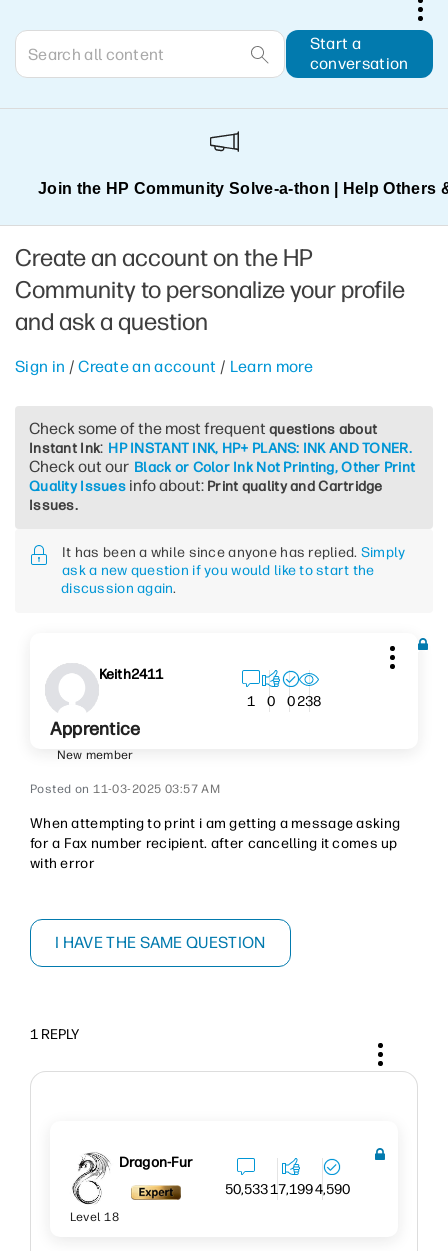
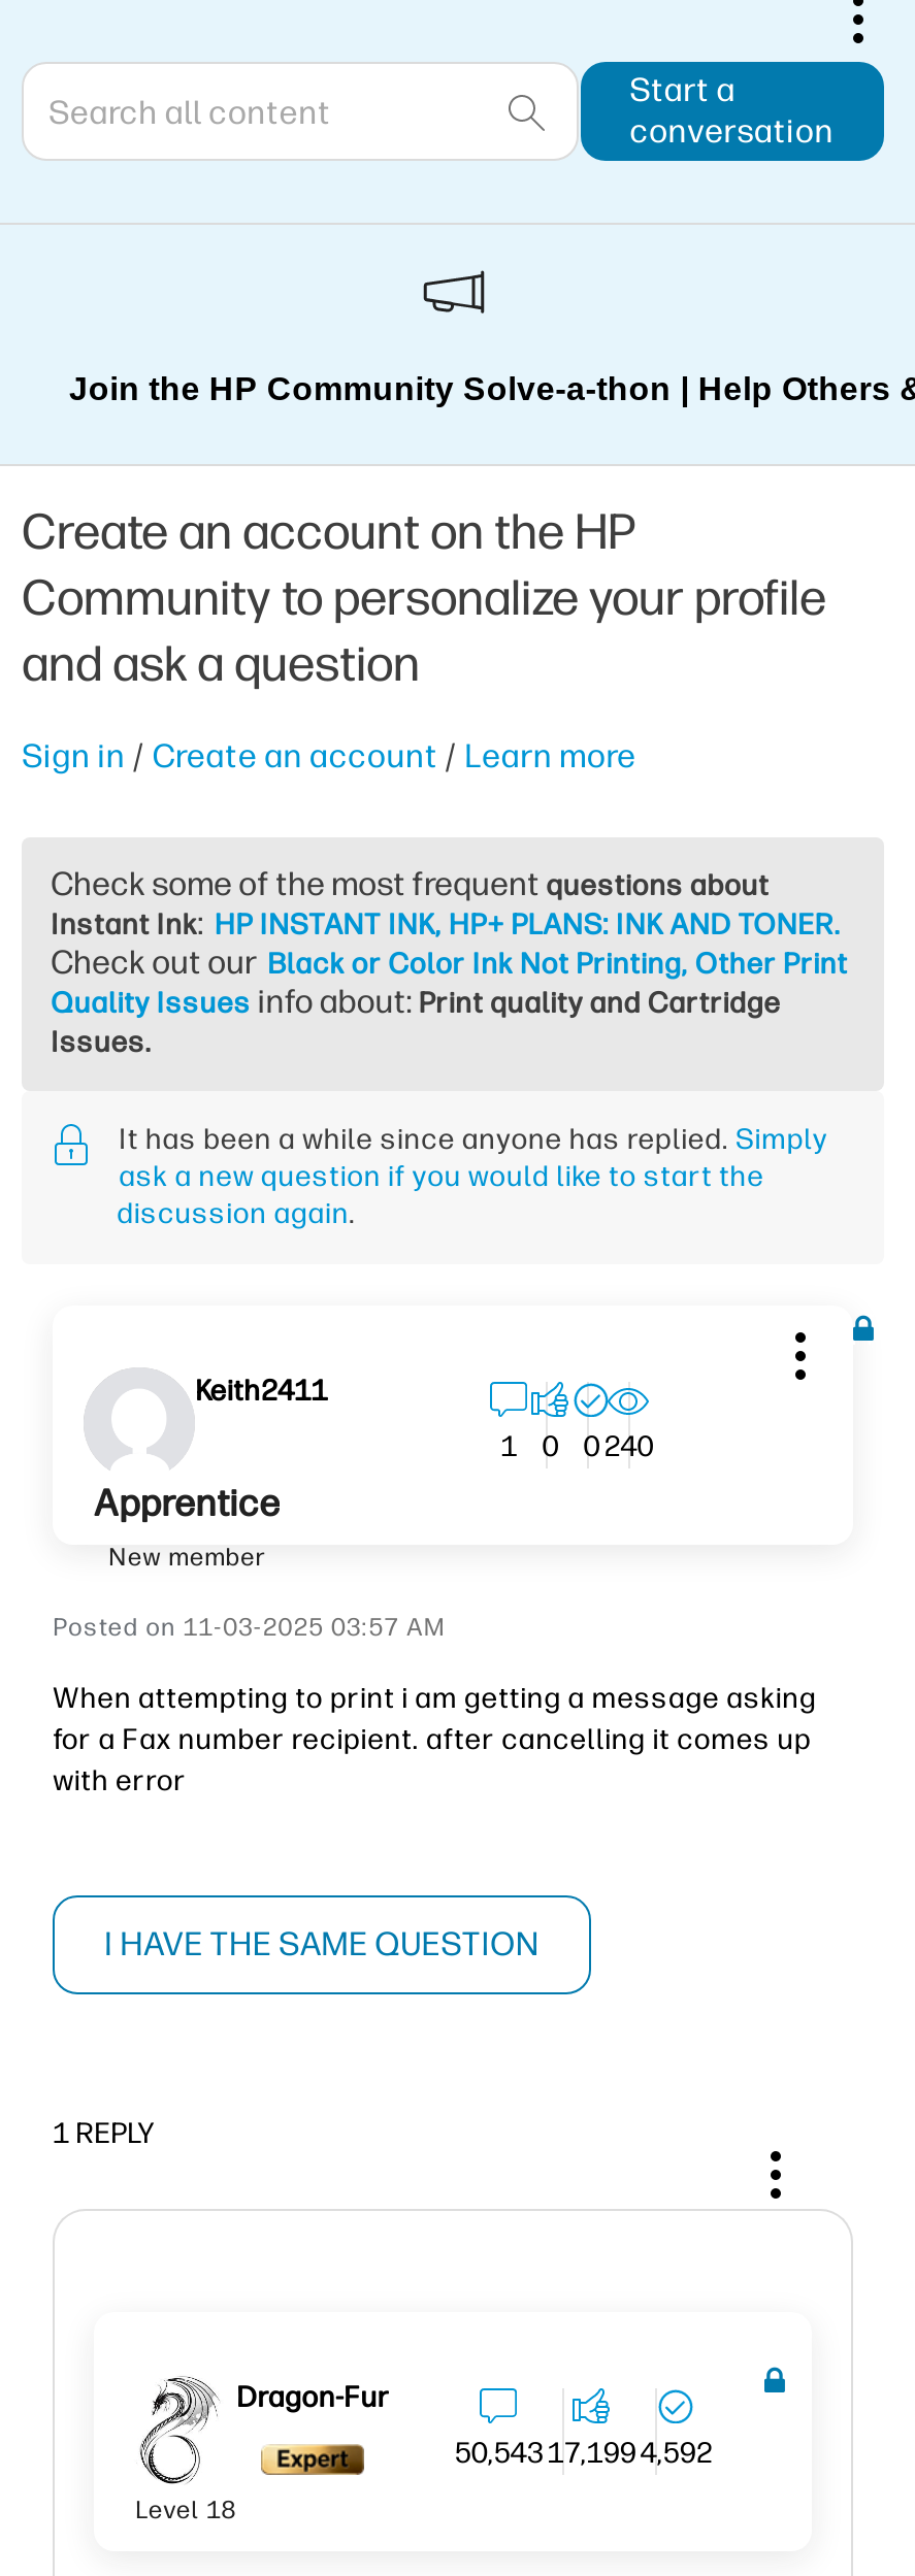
[247,692,321,710] 1 0 0 238 -> [501,1428,653,1464] 1 0 0 240
[225,1181,350,1198] 50,533 17,199 4,590 -> [454,2436,712,2471] 50,543 17,199 4,592

